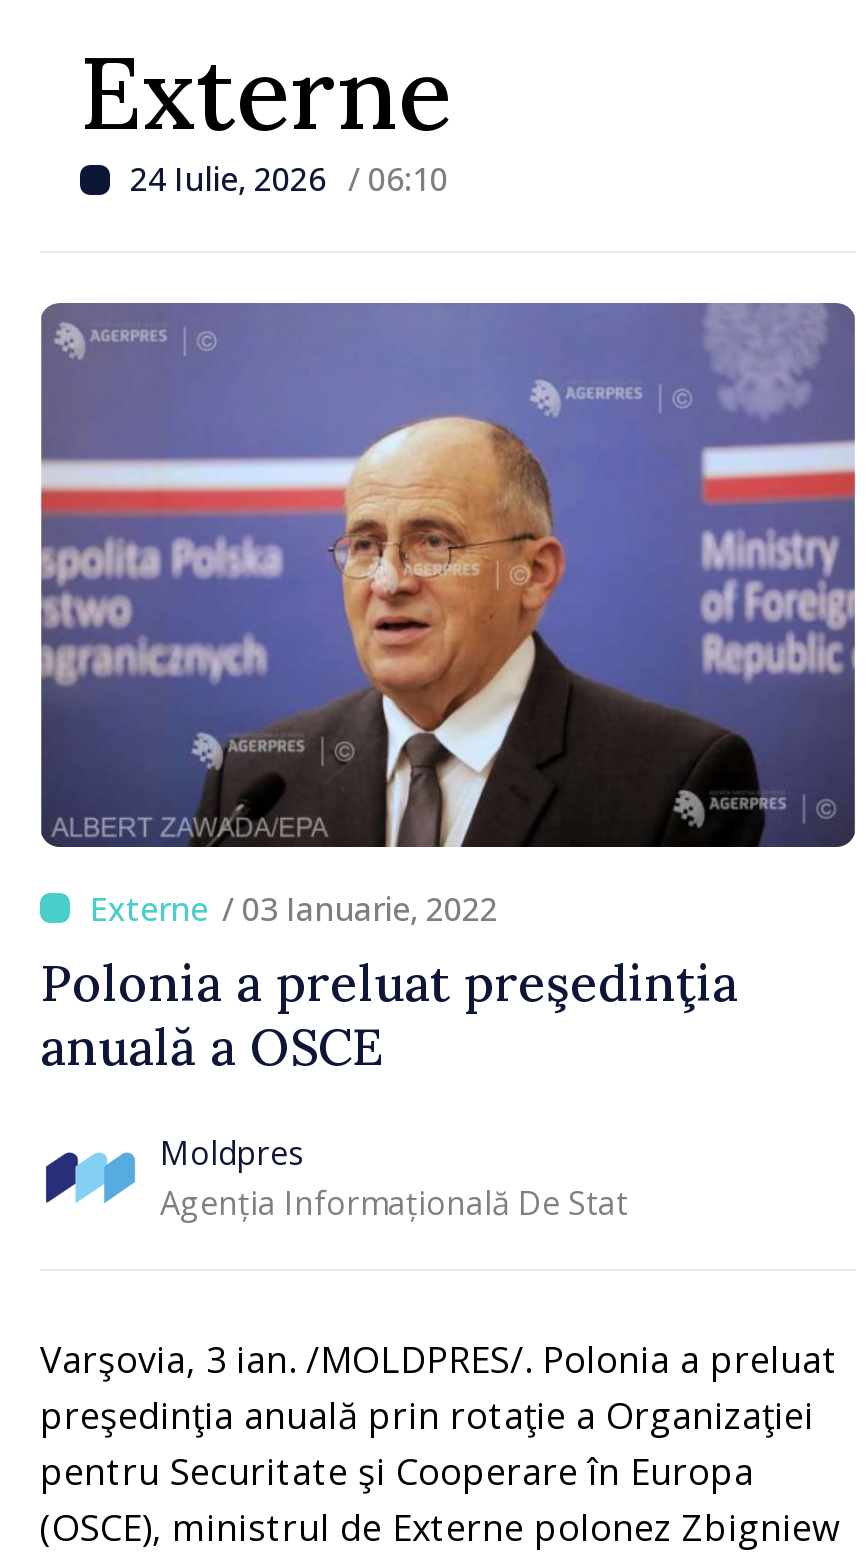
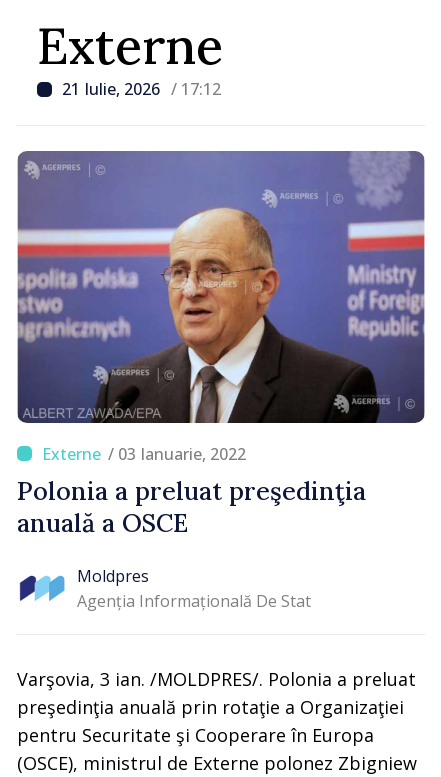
[130,157,448,201] 24 Iulie, 2026 / 06:10 -> [62,78,221,100] 21 Iulie, 2026 / 17:12

